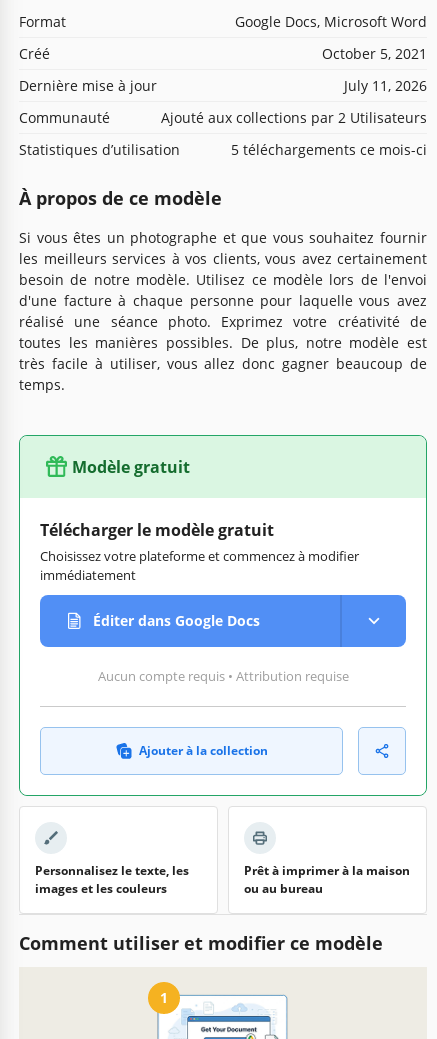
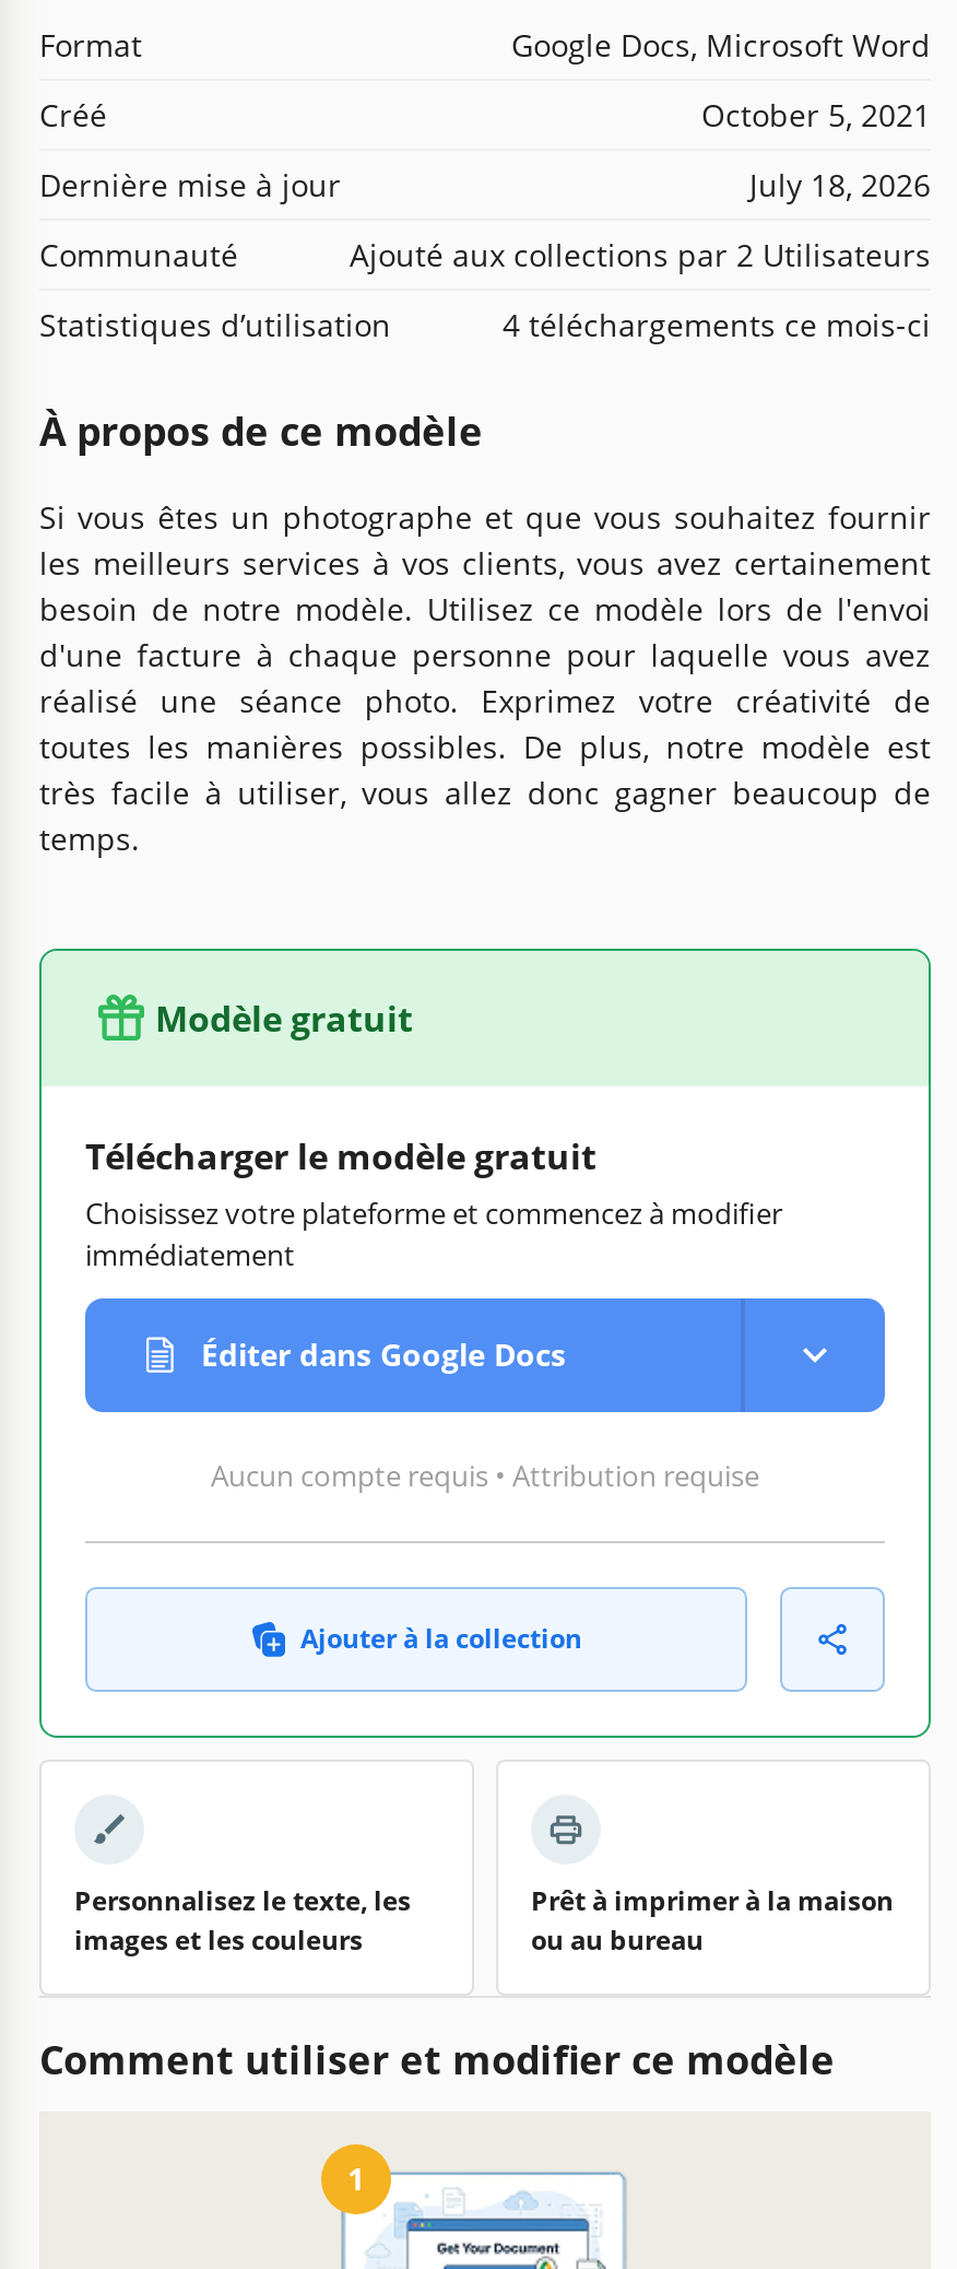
[344,76,427,95] July 11, 2026 -> [749,163,931,205] July 18, 2026
[231,140,427,159] 5 téléchargements ce mois-ci -> [503,303,931,345] 4 téléchargements ce mois-ci

